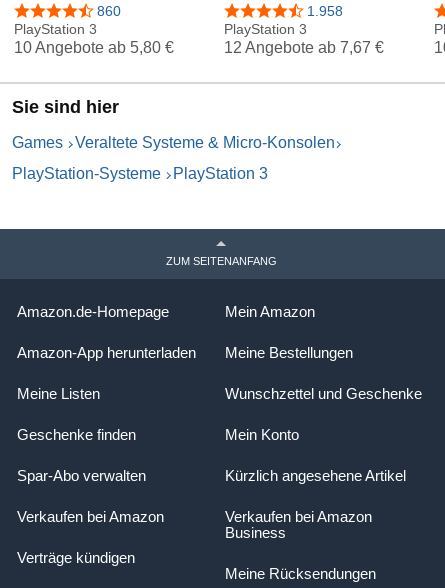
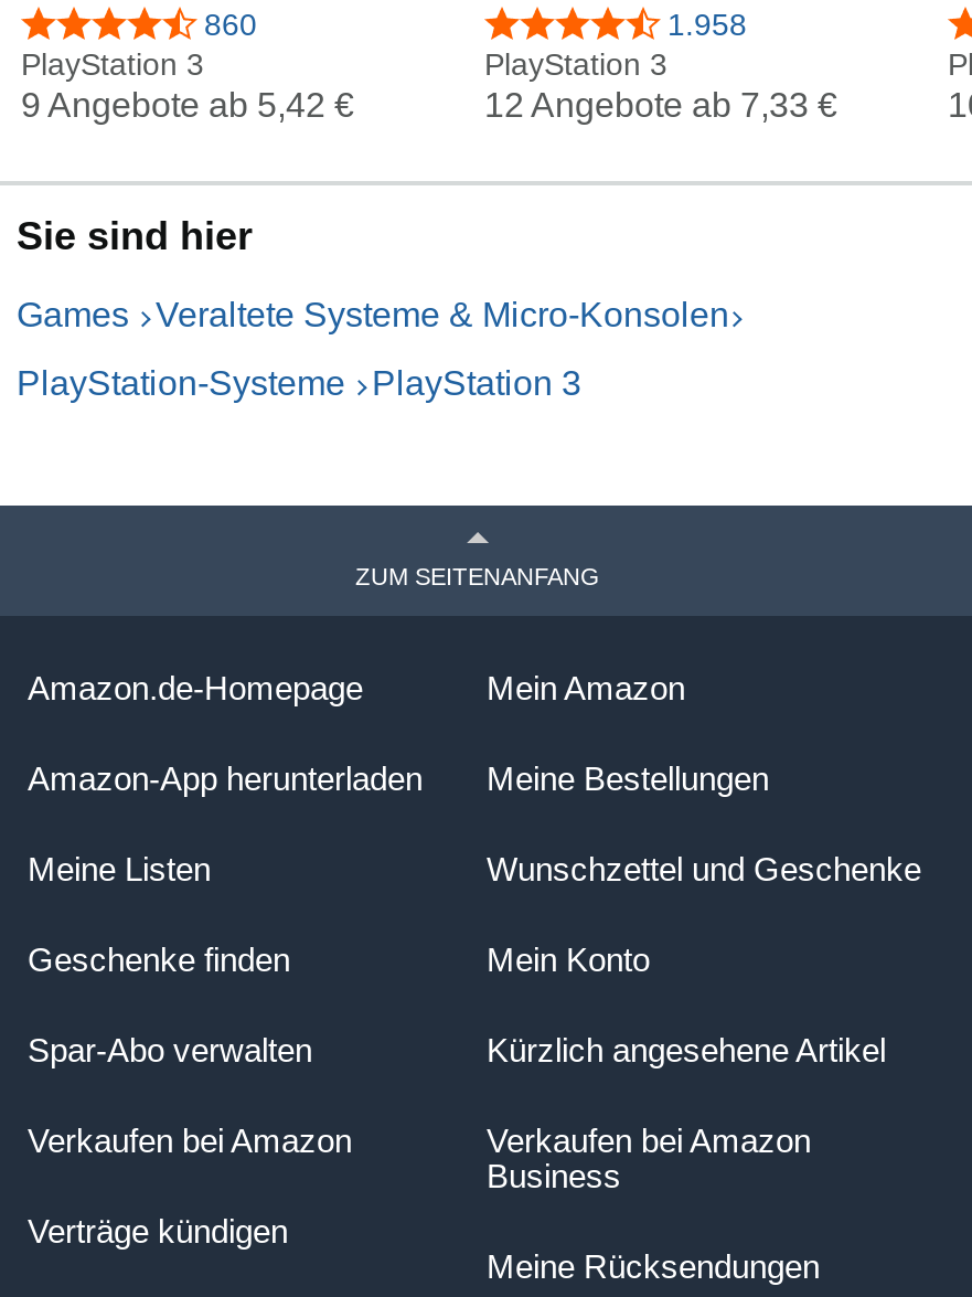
[14,39,174,56] 10 Angebote ab 5,80 € -> [21,87,354,125] 9 Angebote ab 5,42 €
[224,39,384,56] 12 Angebote ab 7,67 € -> [484,87,837,125] 12 Angebote ab 7,33 €

